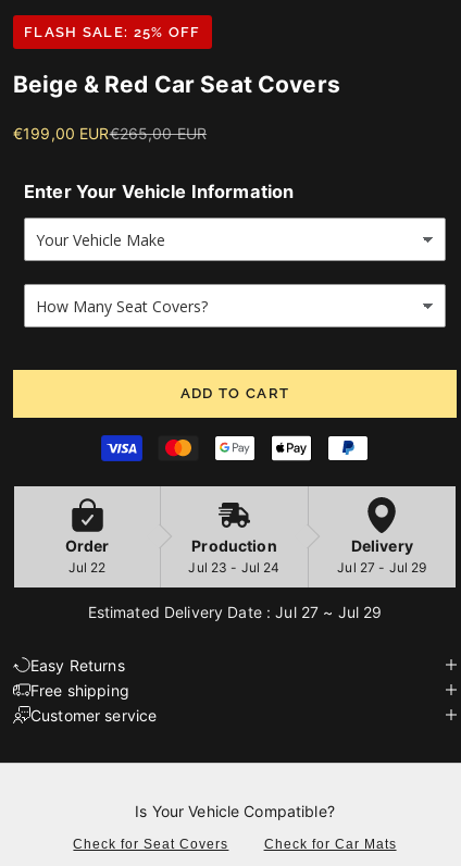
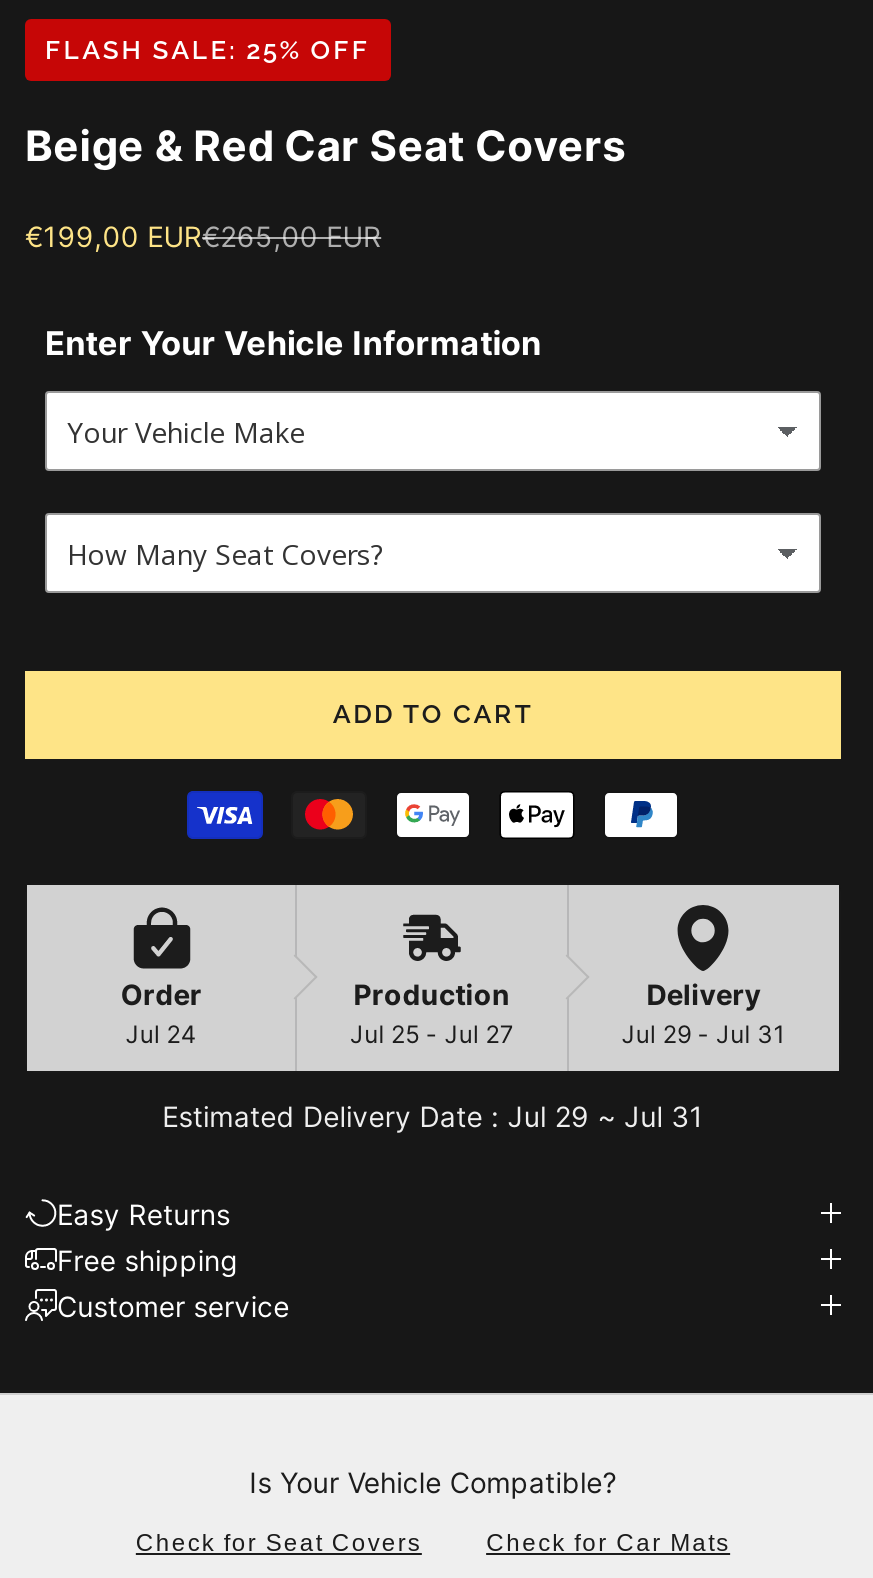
[68,559,106,575] Jul 22 -> [125,1019,197,1049] Jul 24
[189,559,280,575] Jul 23 - Jul 24 -> [350,1019,514,1049] Jul 25 - Jul 27
[337,559,427,575] Jul 27 - Jul 29 -> [622,1019,786,1049] Jul 29 - Jul 31
[88,603,382,621] Estimated Delivery Date : Jul 27 ~ Jul 29 -> [162,1099,704,1133] Estimated Delivery Date : Jul 29 ~ Jul 31

